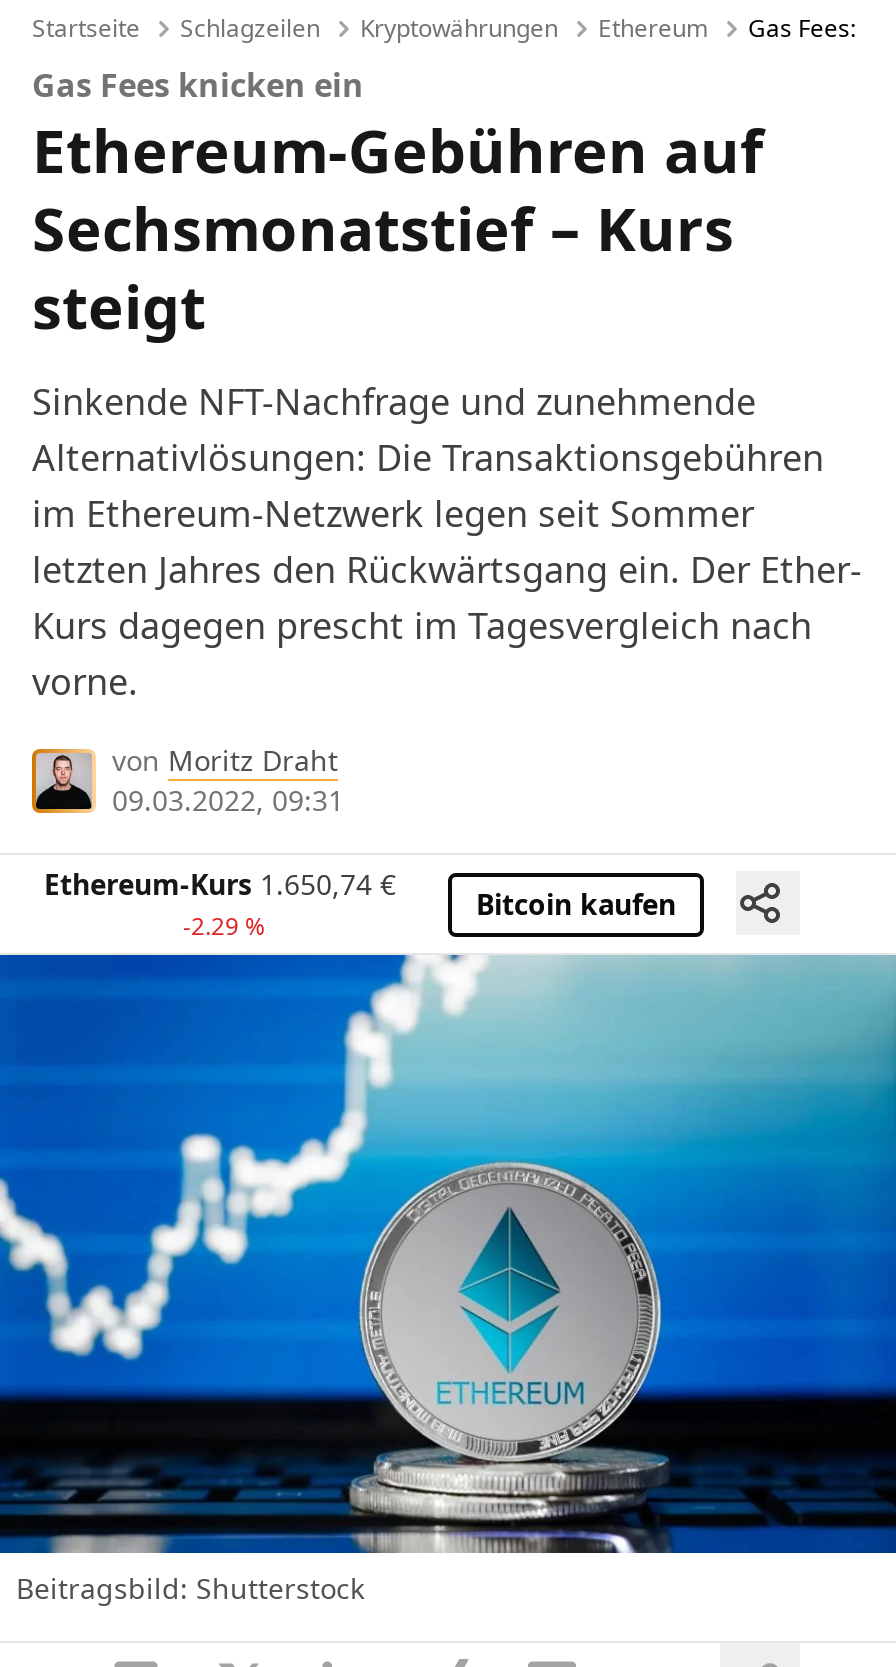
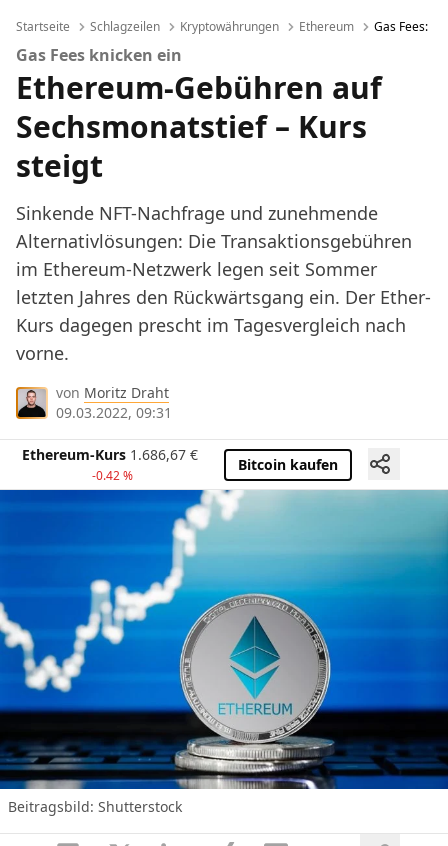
[44,866,396,904] Ethereum-Kurs 1.650,74 € -> [22,445,198,464] Ethereum-Kurs 1.686,67 €
[183,910,265,944] -2.29 % -> [91,467,132,484] -0.42 %

